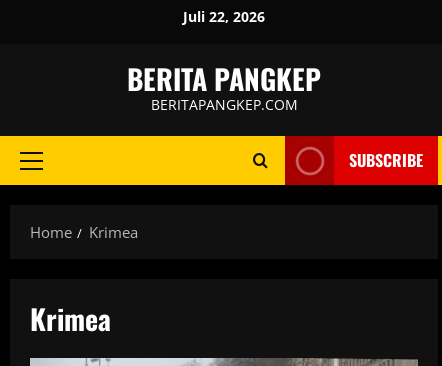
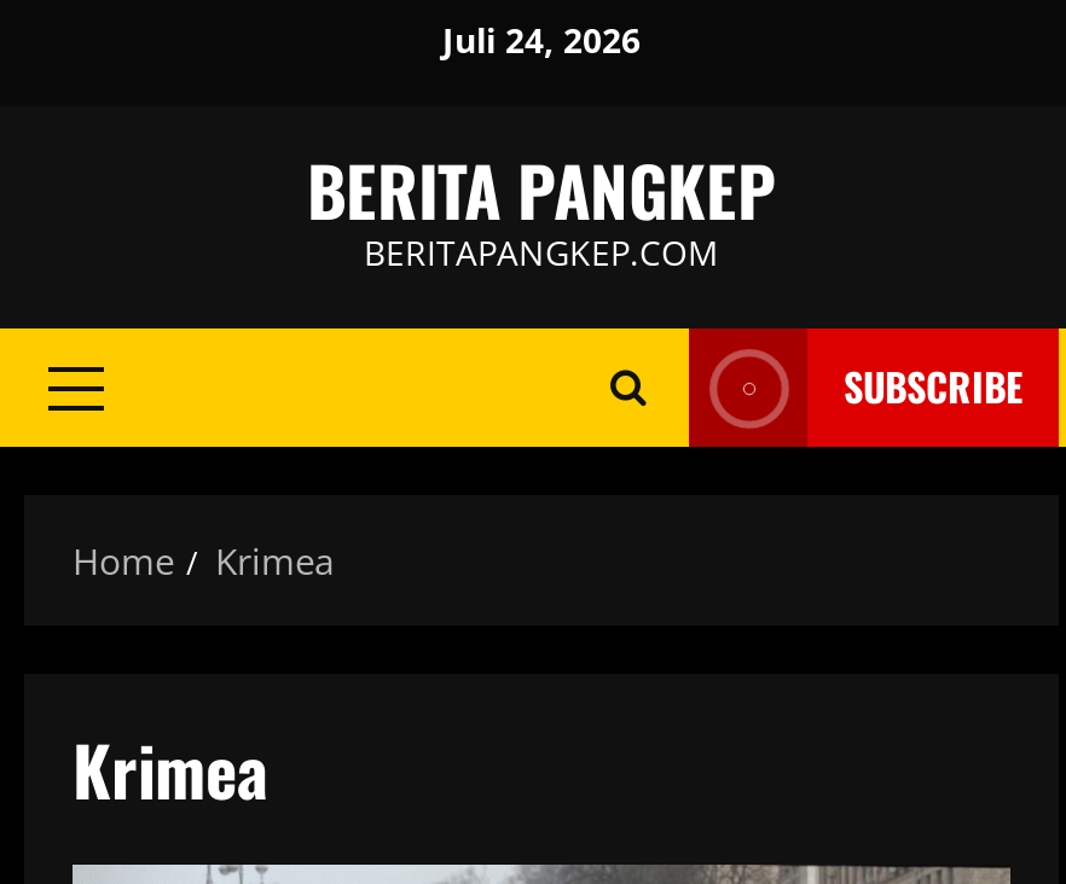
[183,7,265,26] Juli 22, 2026 -> [442,17,641,63] Juli 24, 2026

